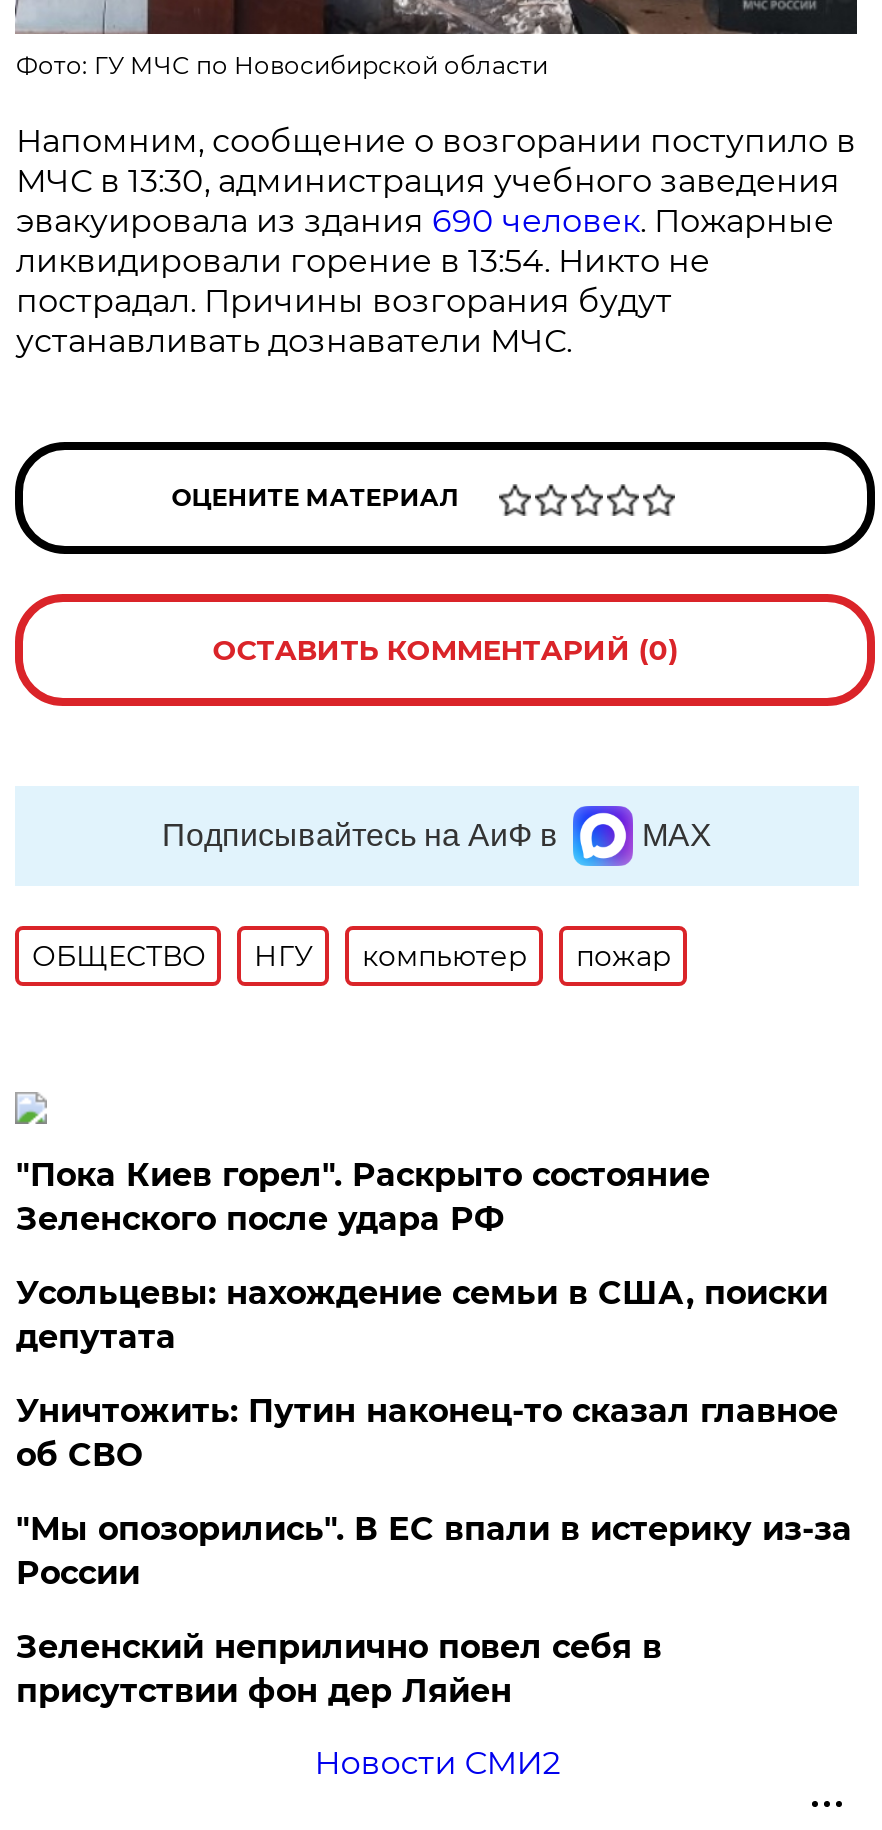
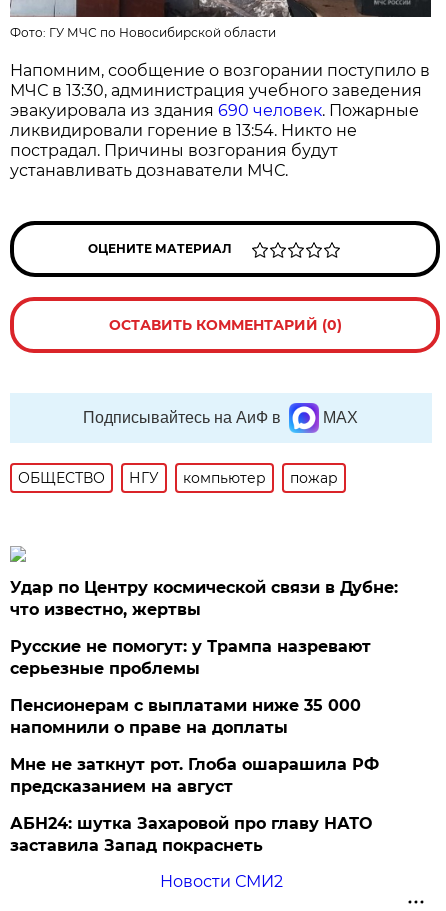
[16,1156,710,1238] "Пока Киев горел". Раскрыто состояние | Зеленского после удара РФ -> [10,578,398,619] Удар по Центру космической связи в Дубне: | что известно, жертвы
[16,1274,828,1356] Усольцевы: нахождение семьи в США, поиски | депутата -> [10,637,371,678] Русские не помогут: у Трампа назревают | серьезные проблемы
[16,1392,838,1474] Уничтожить: Путин наконец-то сказал главное | об СВО -> [10,696,361,737] Пенсионерам с выплатами ниже 35 000 | напомнили о праве на доплаты
[16,1510,852,1592] "Мы опозорились". В ЕС впали в истерику из-за | России -> [10,755,379,796] Мне не заткнут рот. Глоба ошарашила РФ | предсказанием на август
[16,1628,662,1710] Зеленский неприлично повел cебя в | присутствии фон дер Ляйен -> [10,814,372,855] АБН24: шутка Захаровой про главу НАТО | заставила Запад покраснеть

